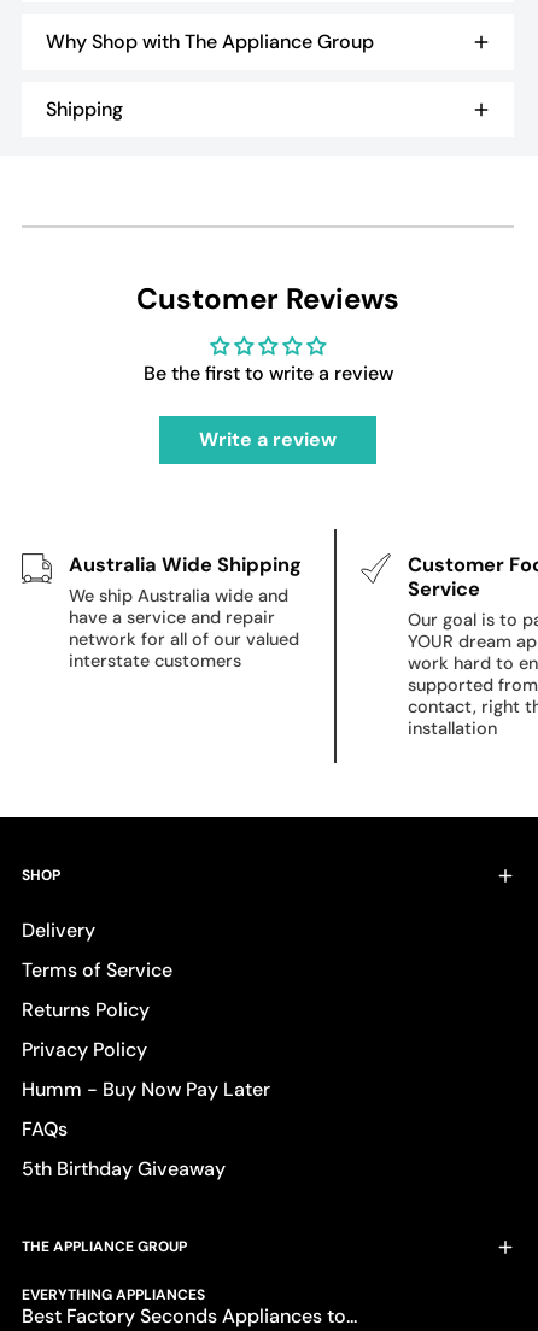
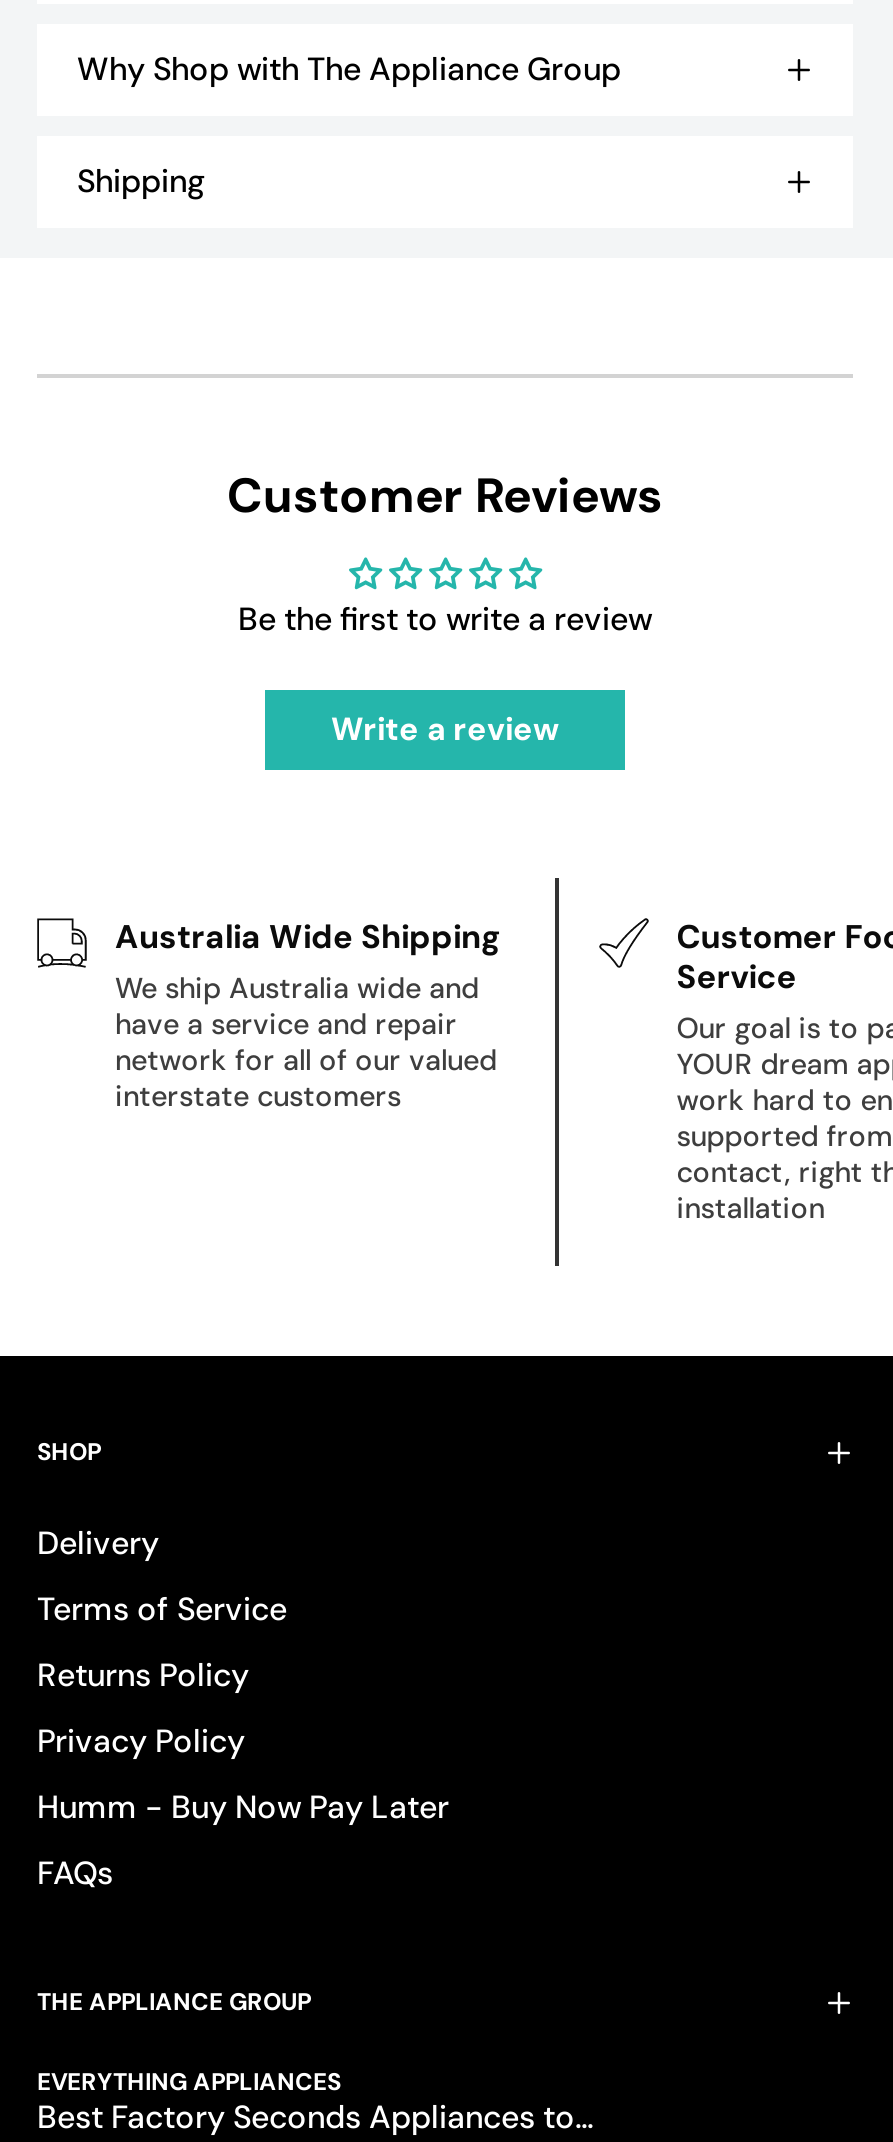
[22,1156,226,1182] 5th Birthday Giveaway -> none

